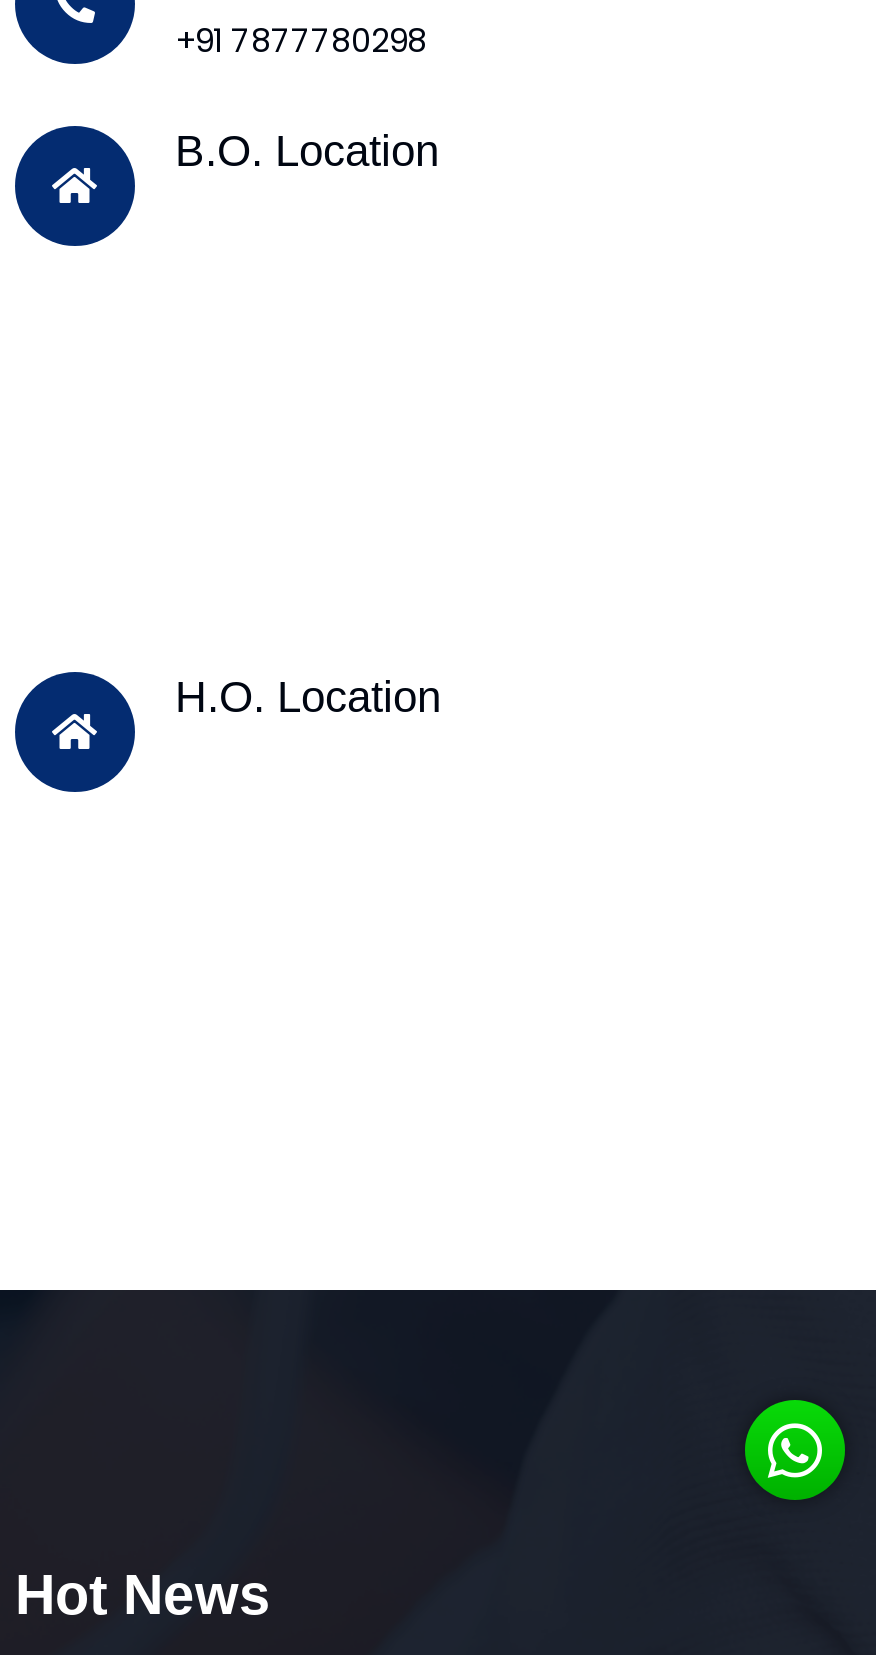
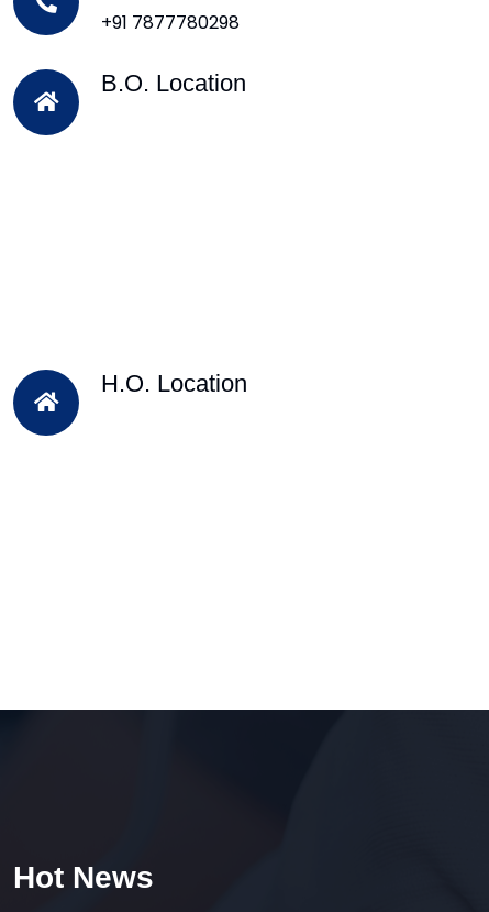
[743,1398,847,1502] [image] -> none

